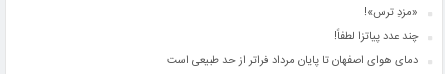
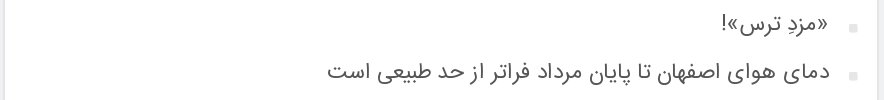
[334,28,418,46] چند عدد پیاتزا لطفاً! -> none

